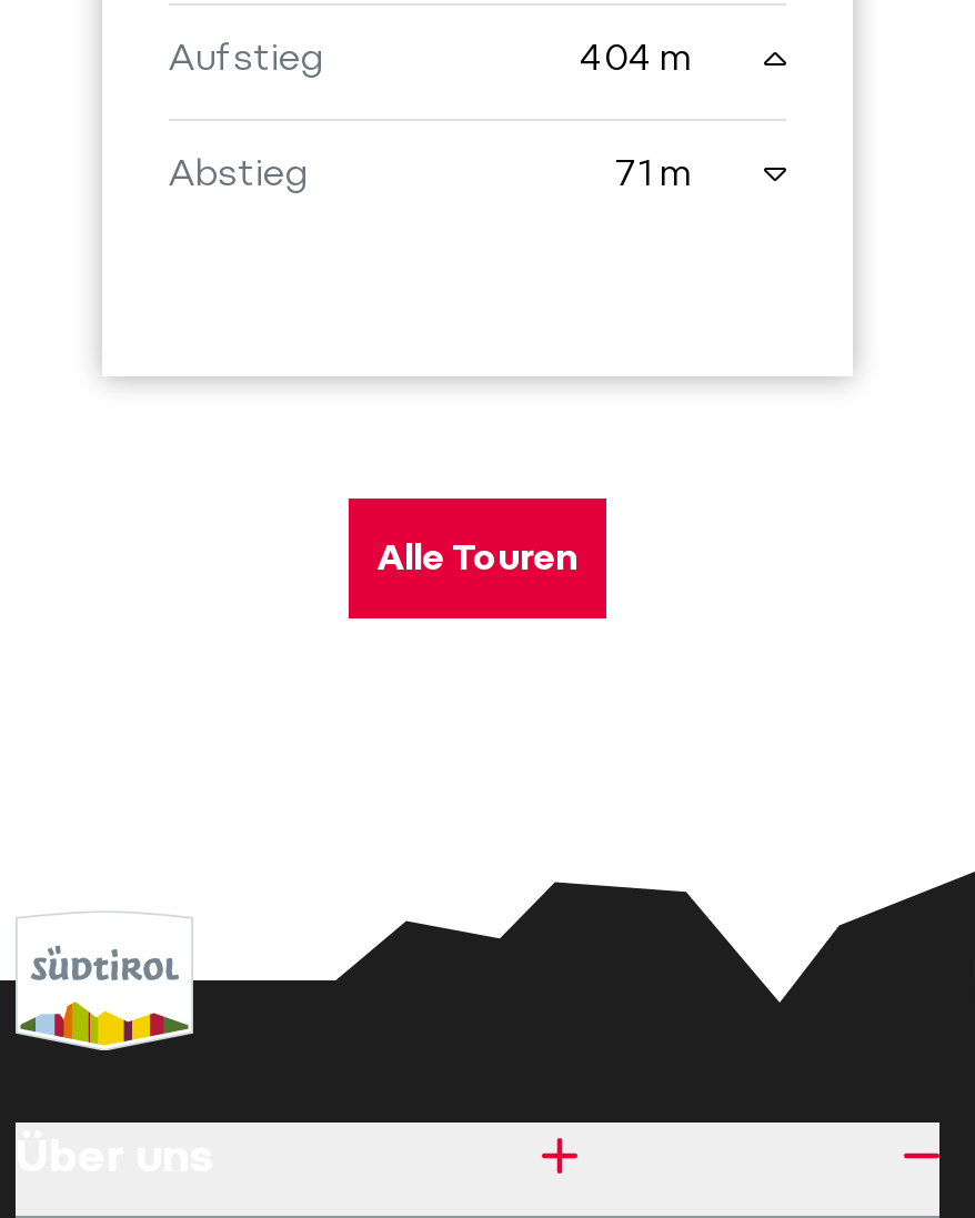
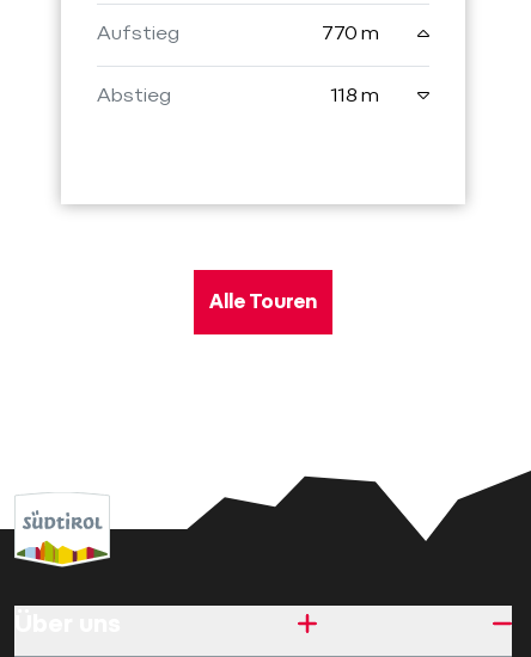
[580,37,693,79] 404 m -> [322,22,379,44] 770 m
[615,153,693,195] 71 m -> [330,84,379,107] 118 m

